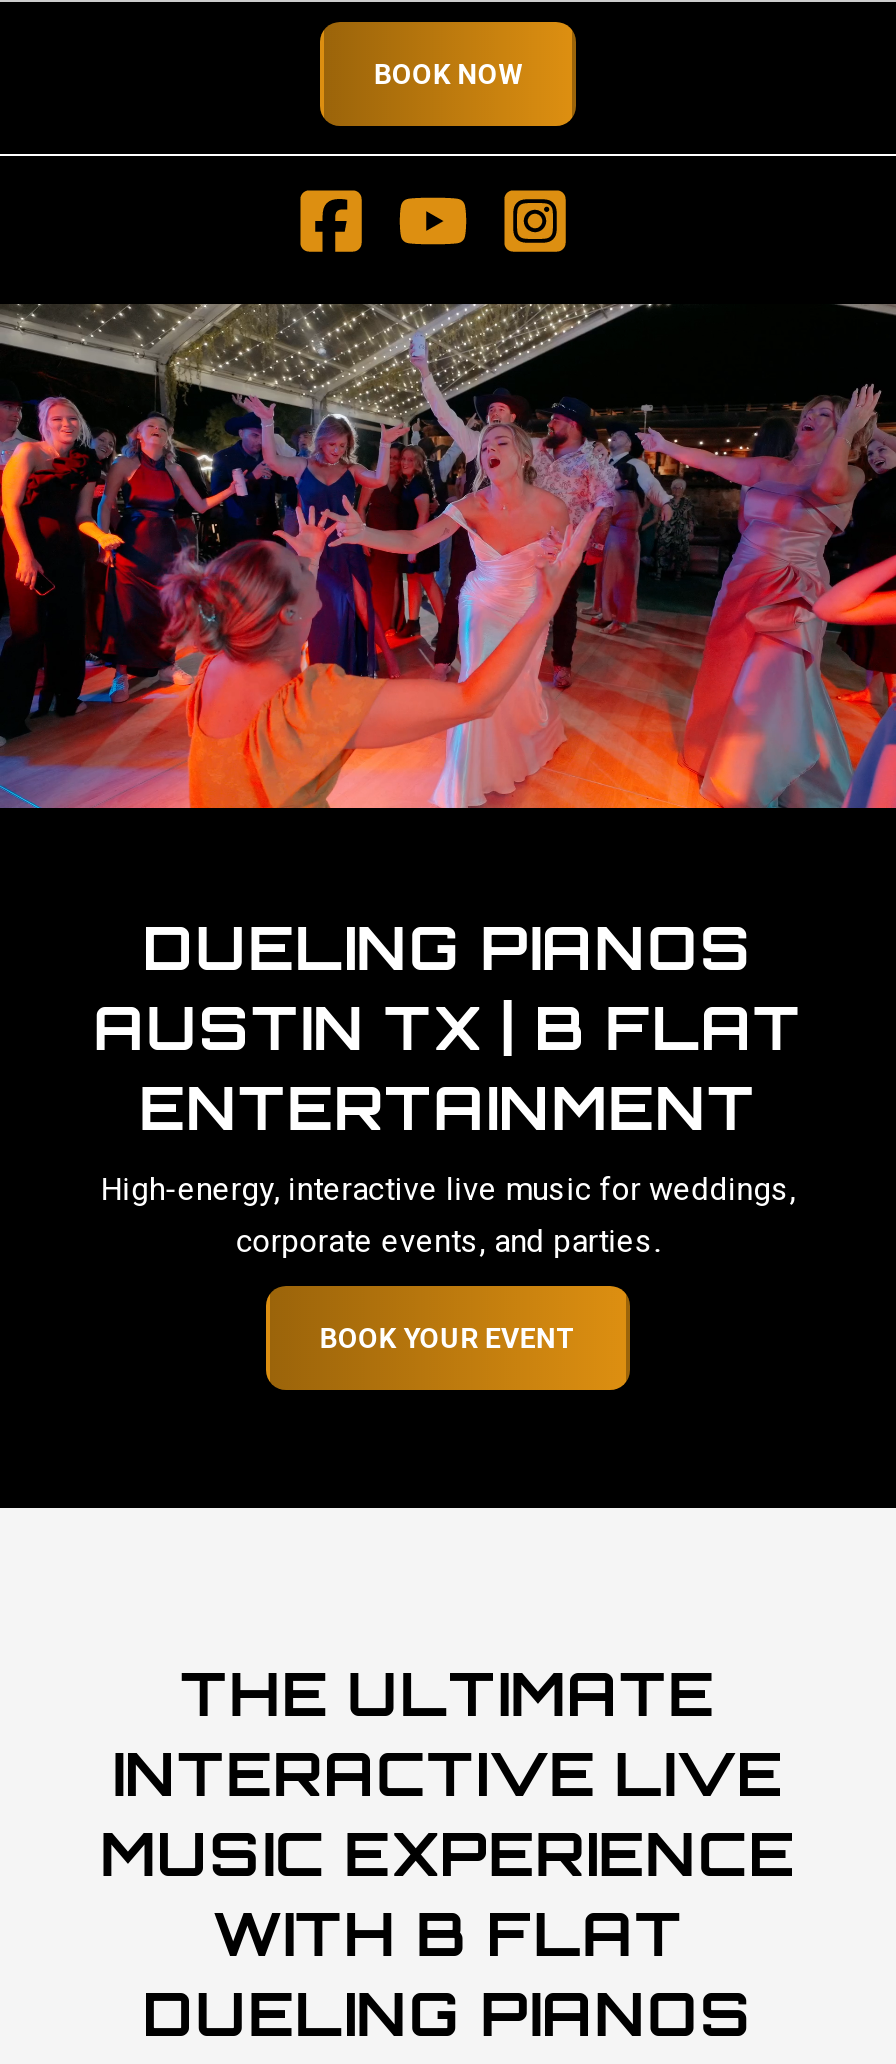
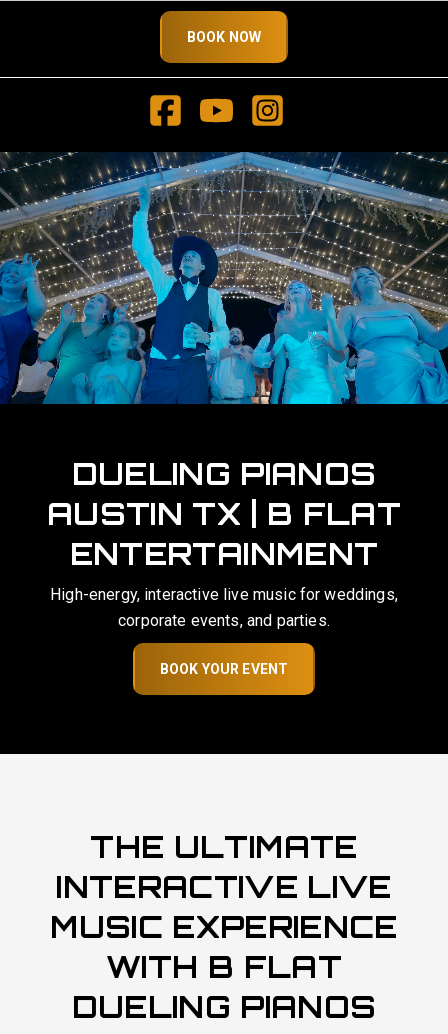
[6,302,890,810] [image] -> [3,151,445,405] [image]

